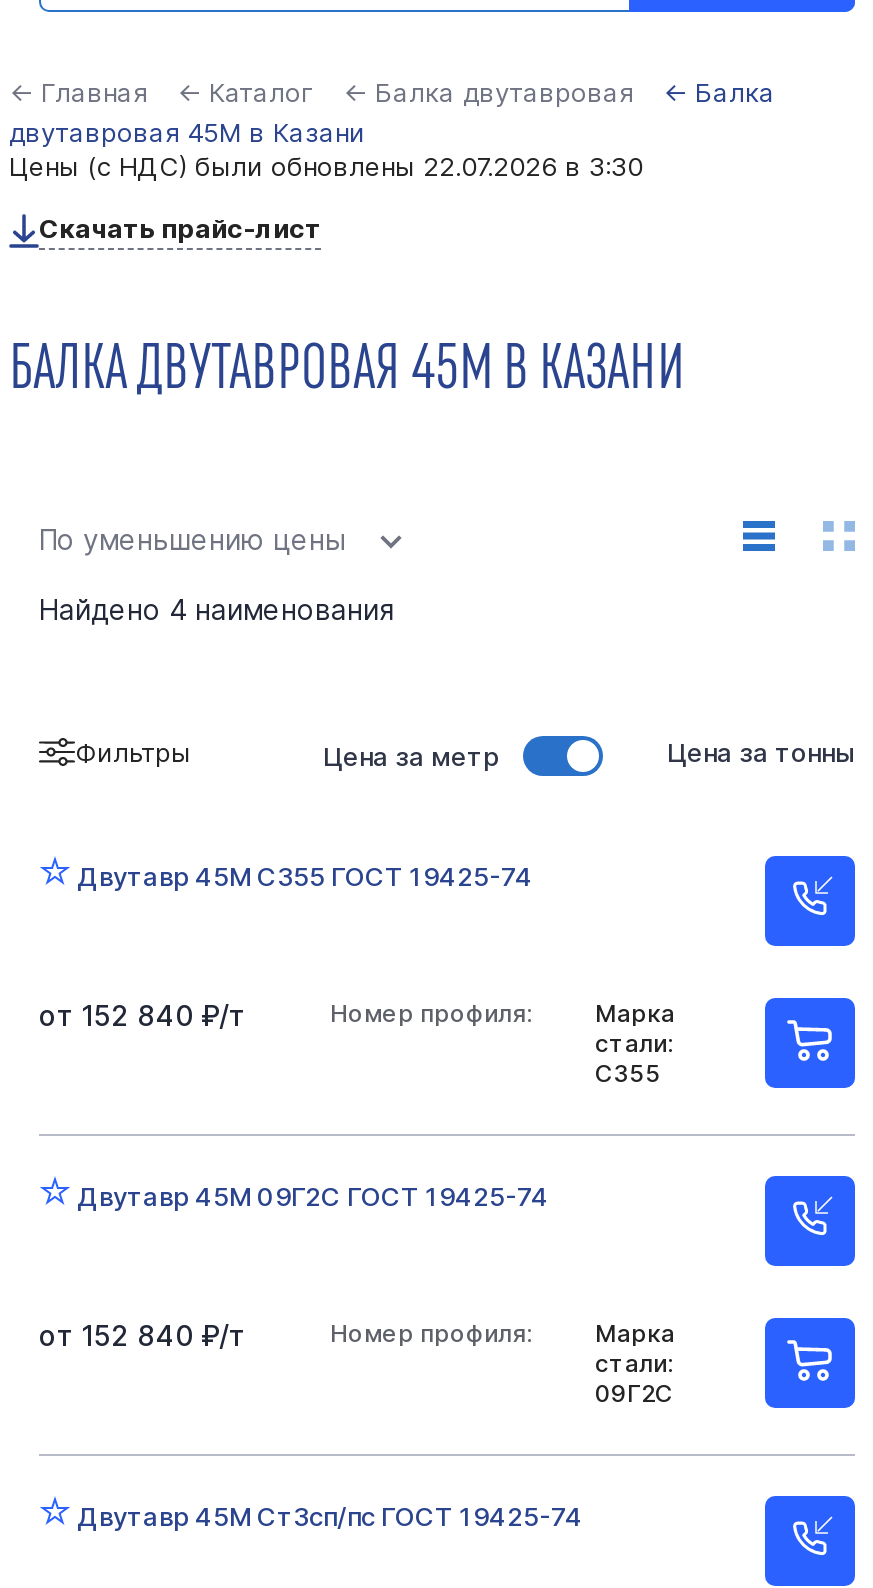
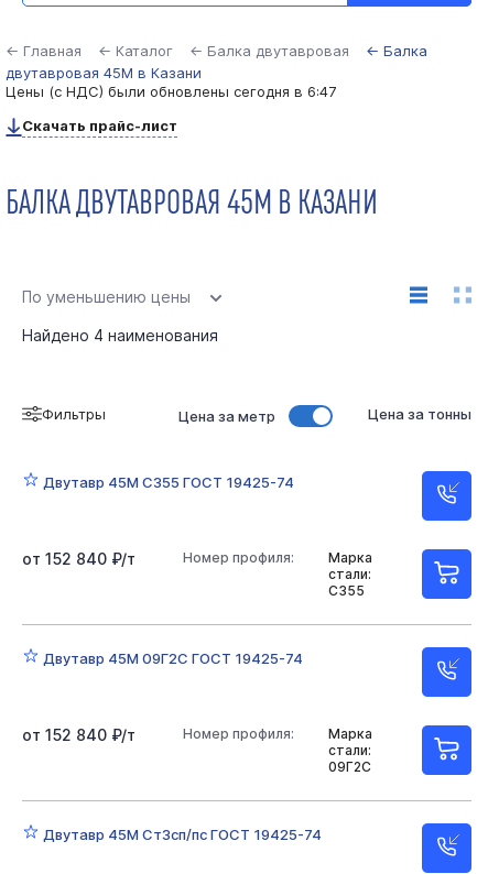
[9,150,643,182] Цены (с НДС) были обновлены 22.07.2026 в 3:30 -> [6,83,336,100] Цены (с НДС) были обновлены сегодня в 6:47

